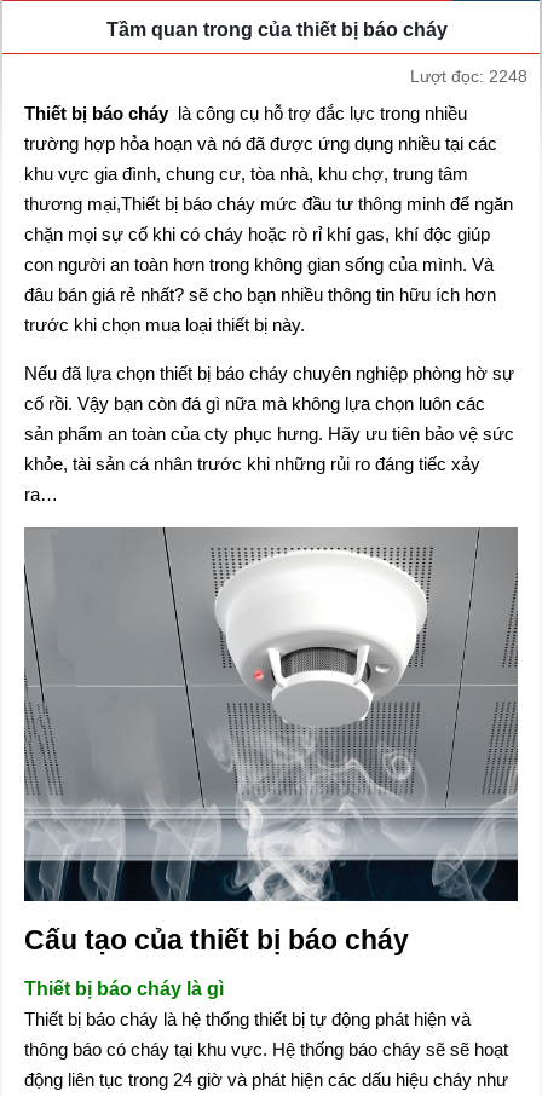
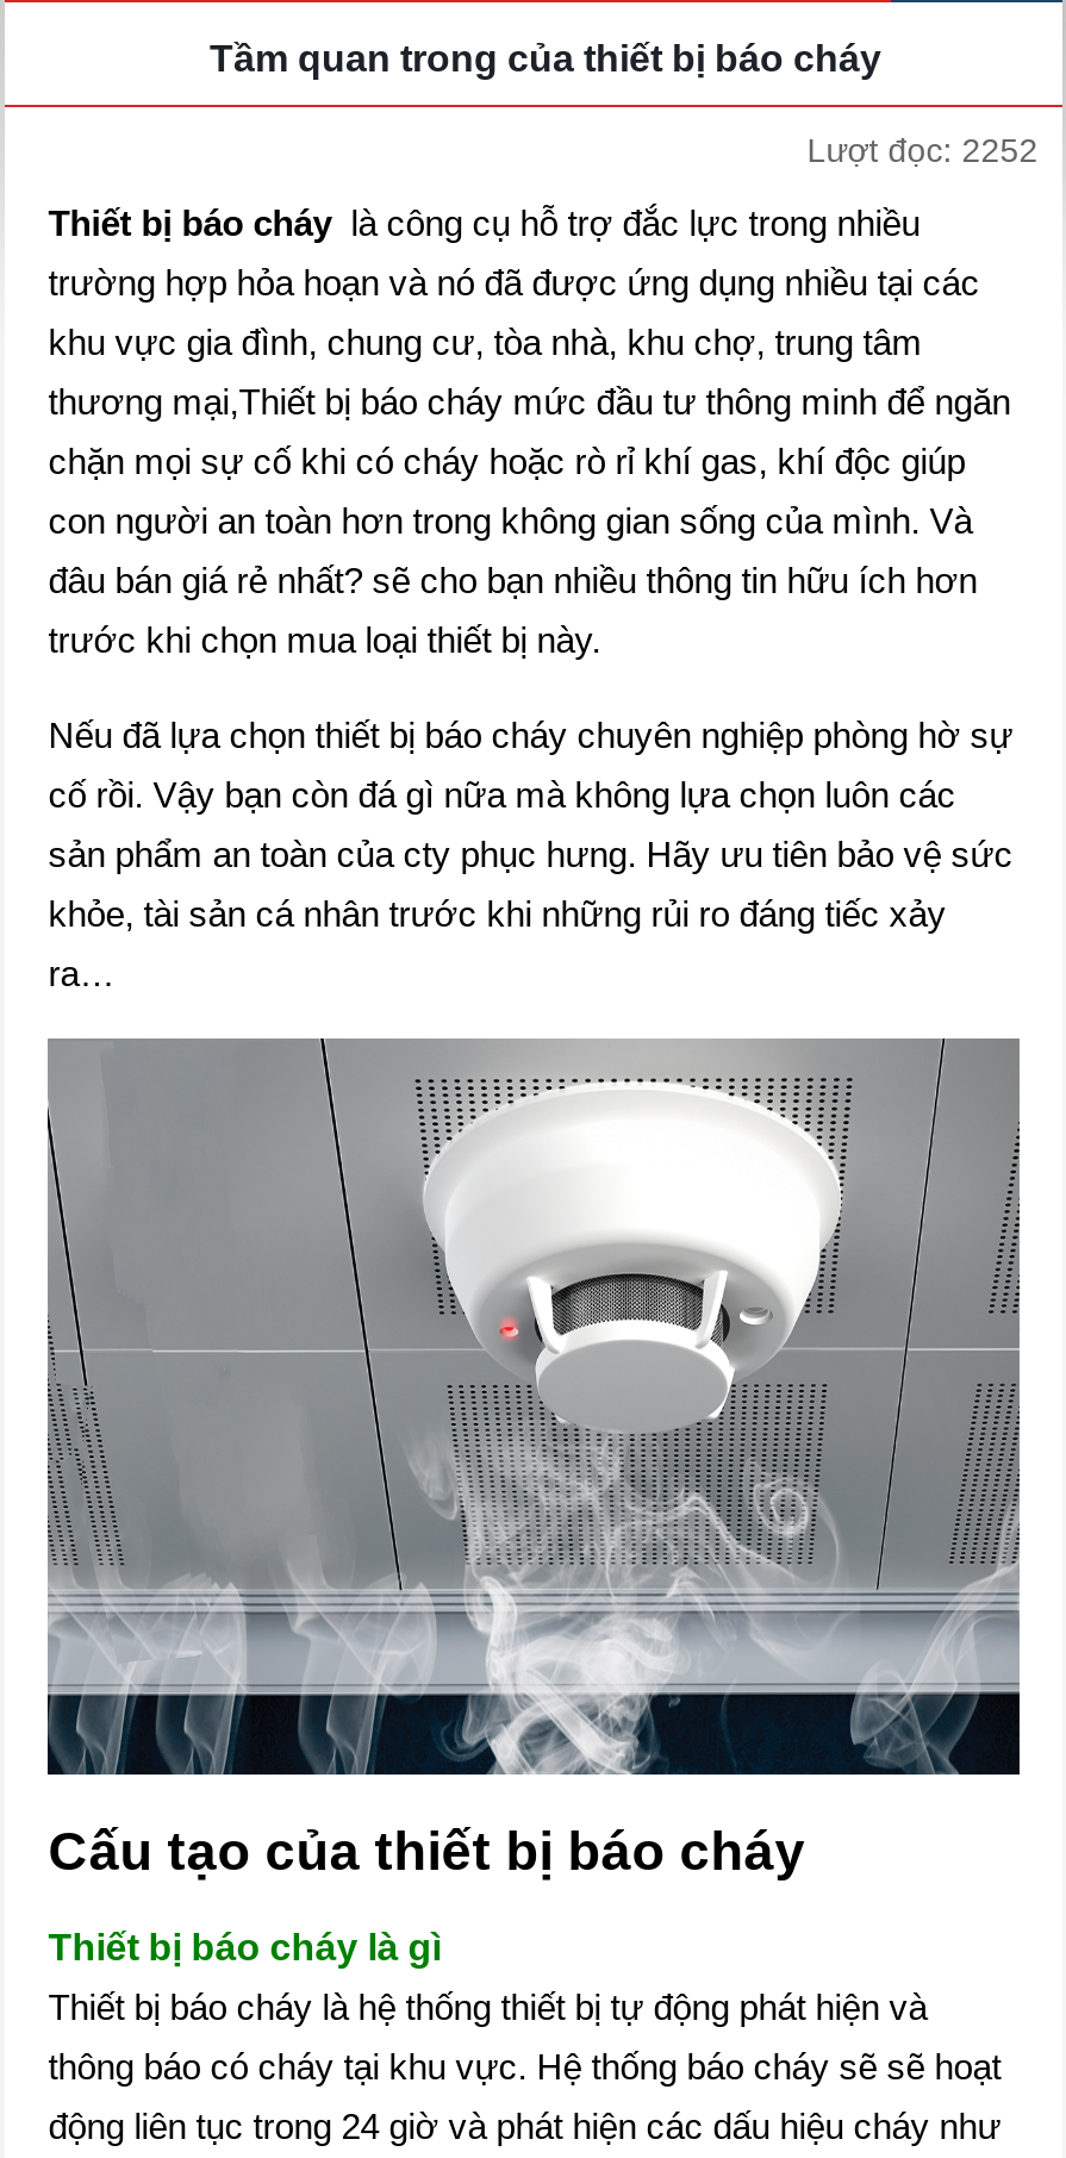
[410,67,527,86] Lượt đọc: 2248 -> [807,132,1038,170] Lượt đọc: 2252

